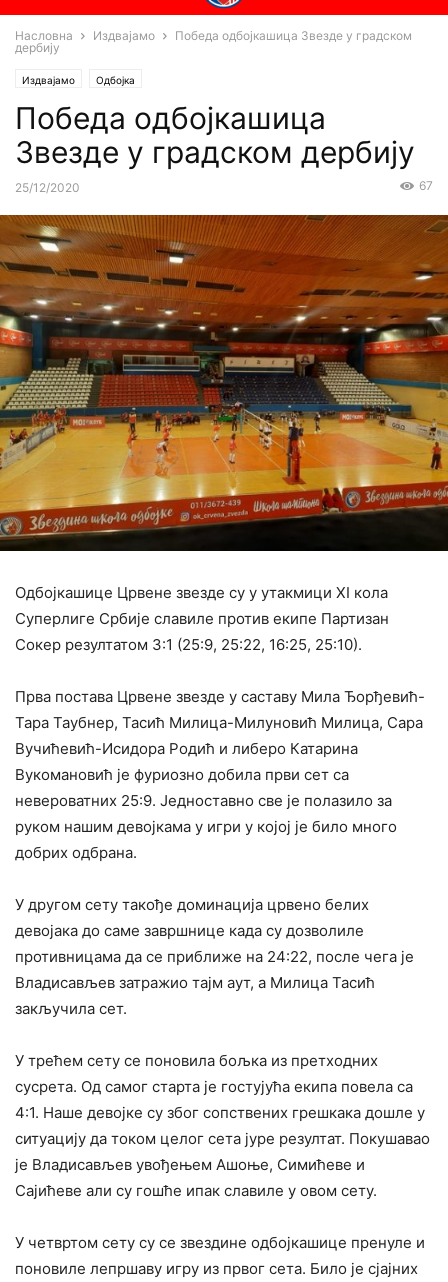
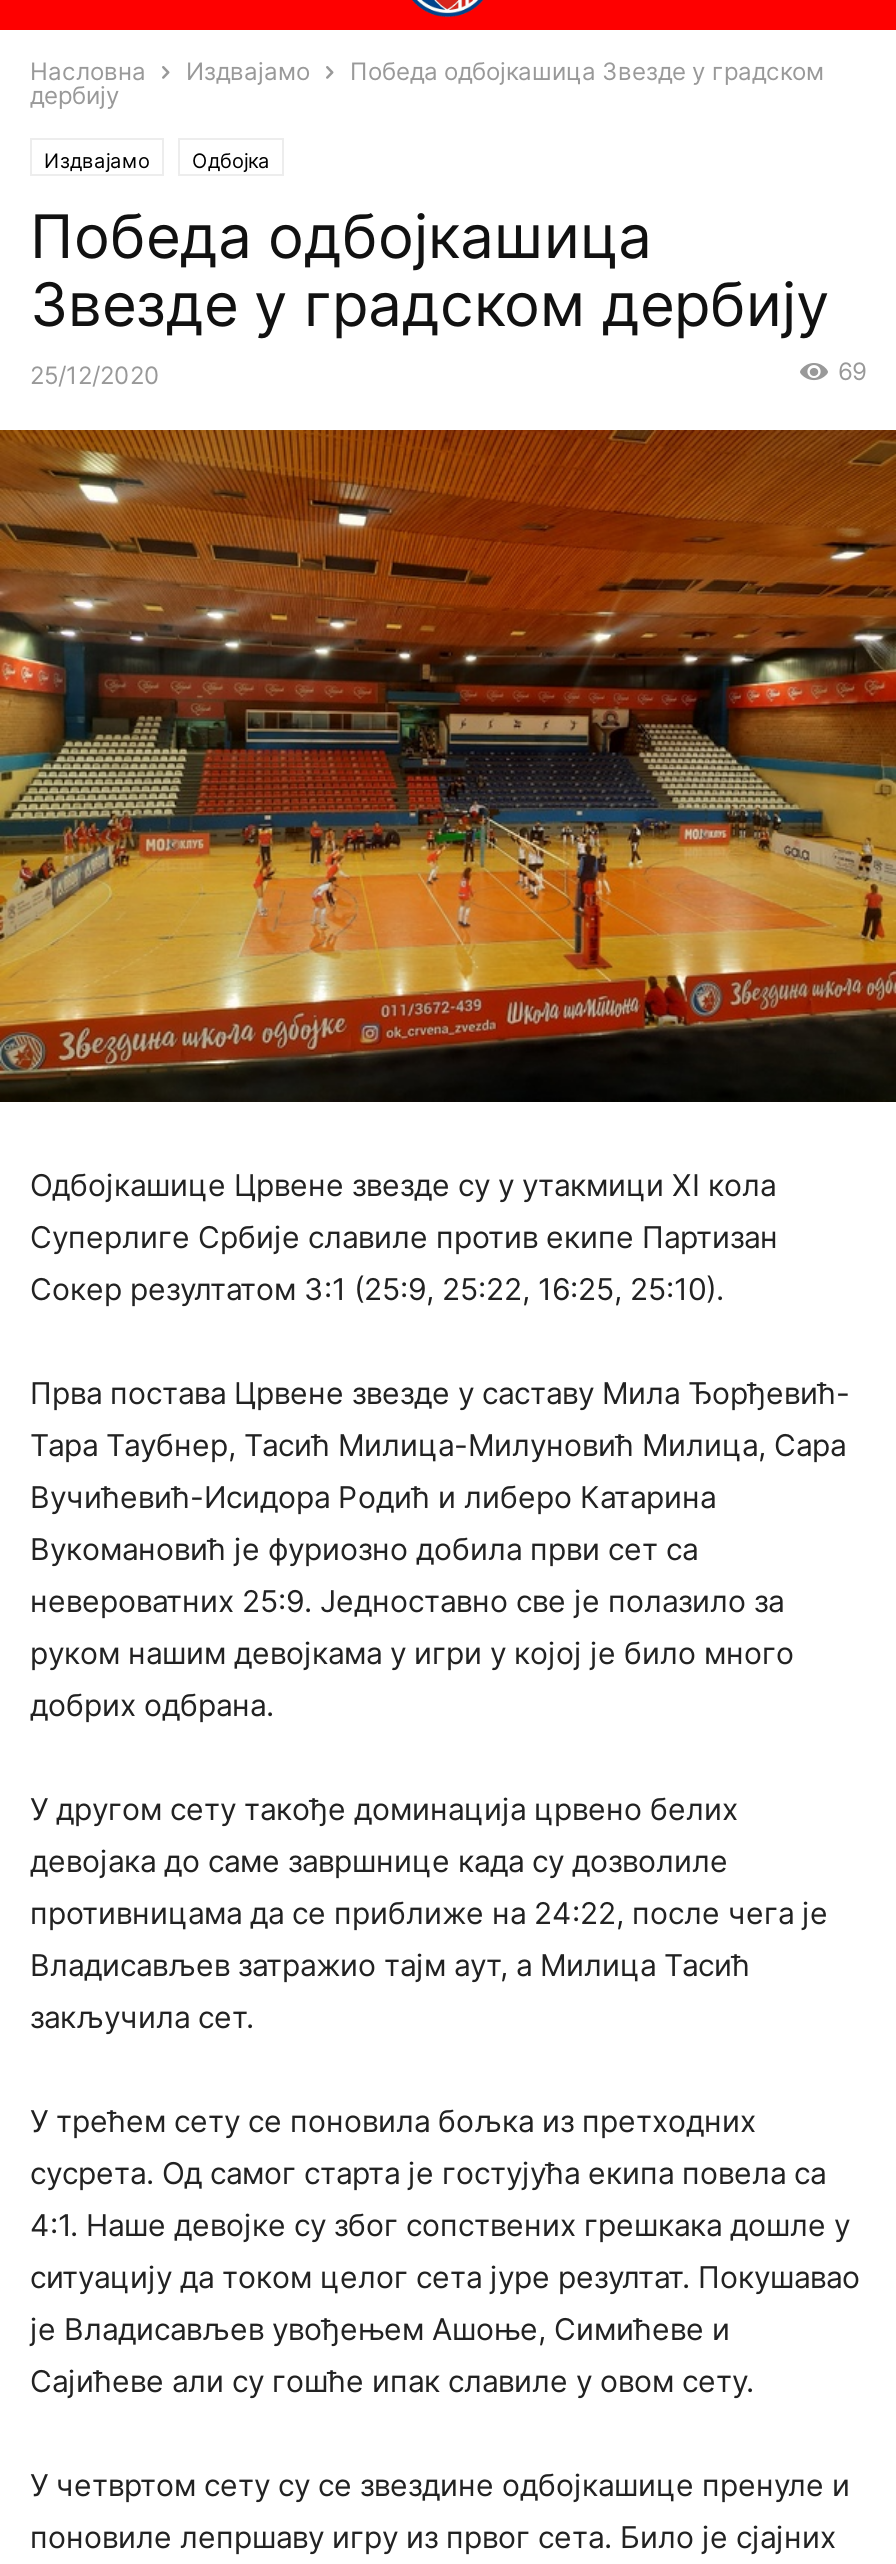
[419,178,433,193] 67 -> [838,356,866,386] 69

